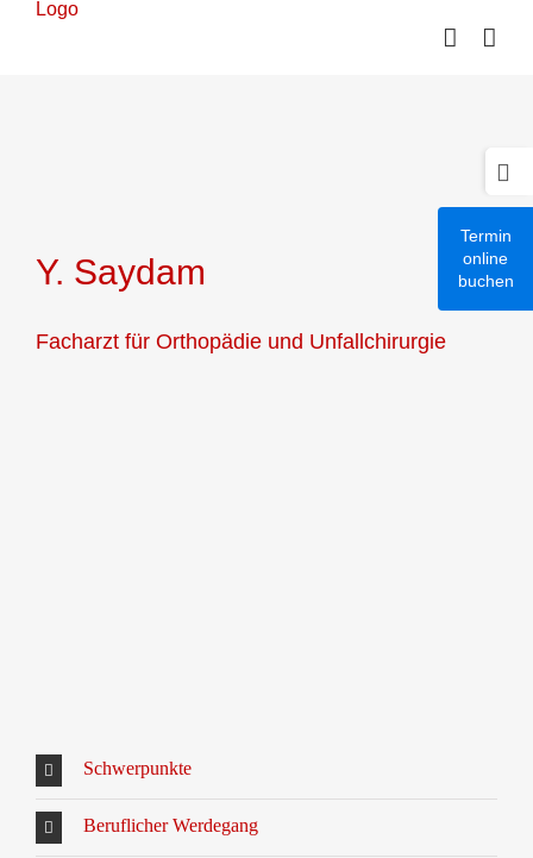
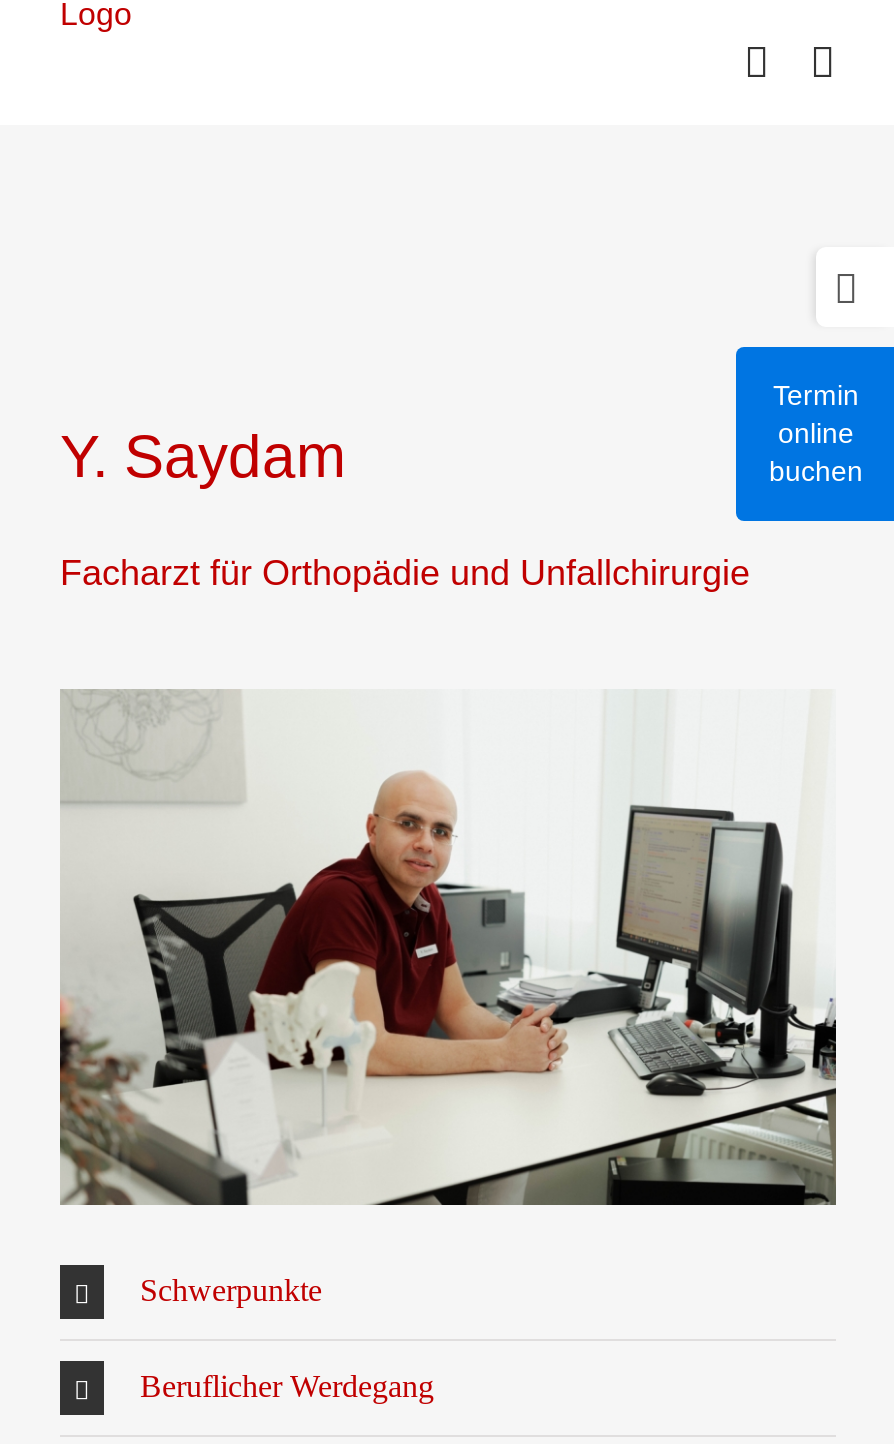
none -> [58,689,838,1207] [image]

